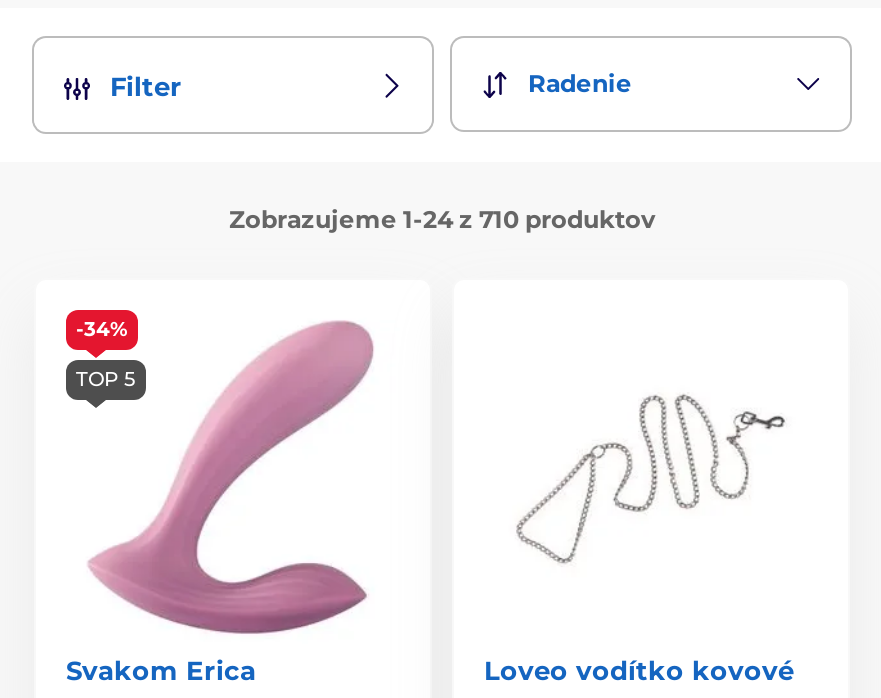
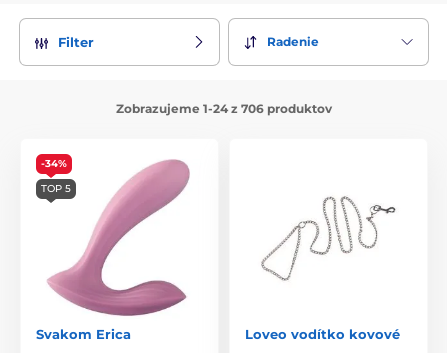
[229,203,655,233] Zobrazujeme 1-24 z 710 produktov -> [116,101,332,116] Zobrazujeme 1-24 z 706 produktov

